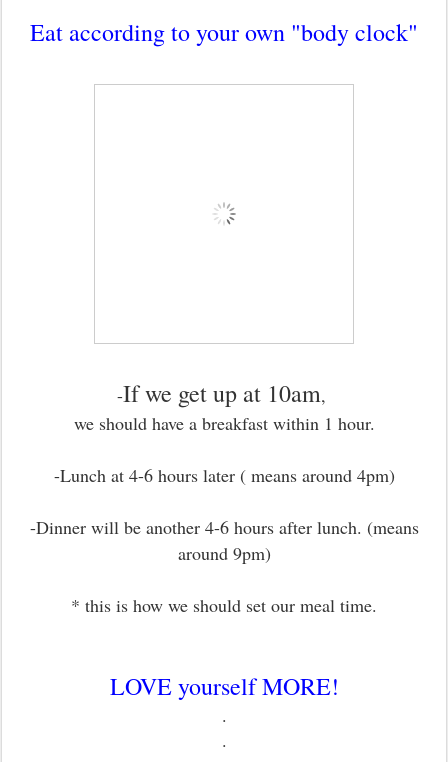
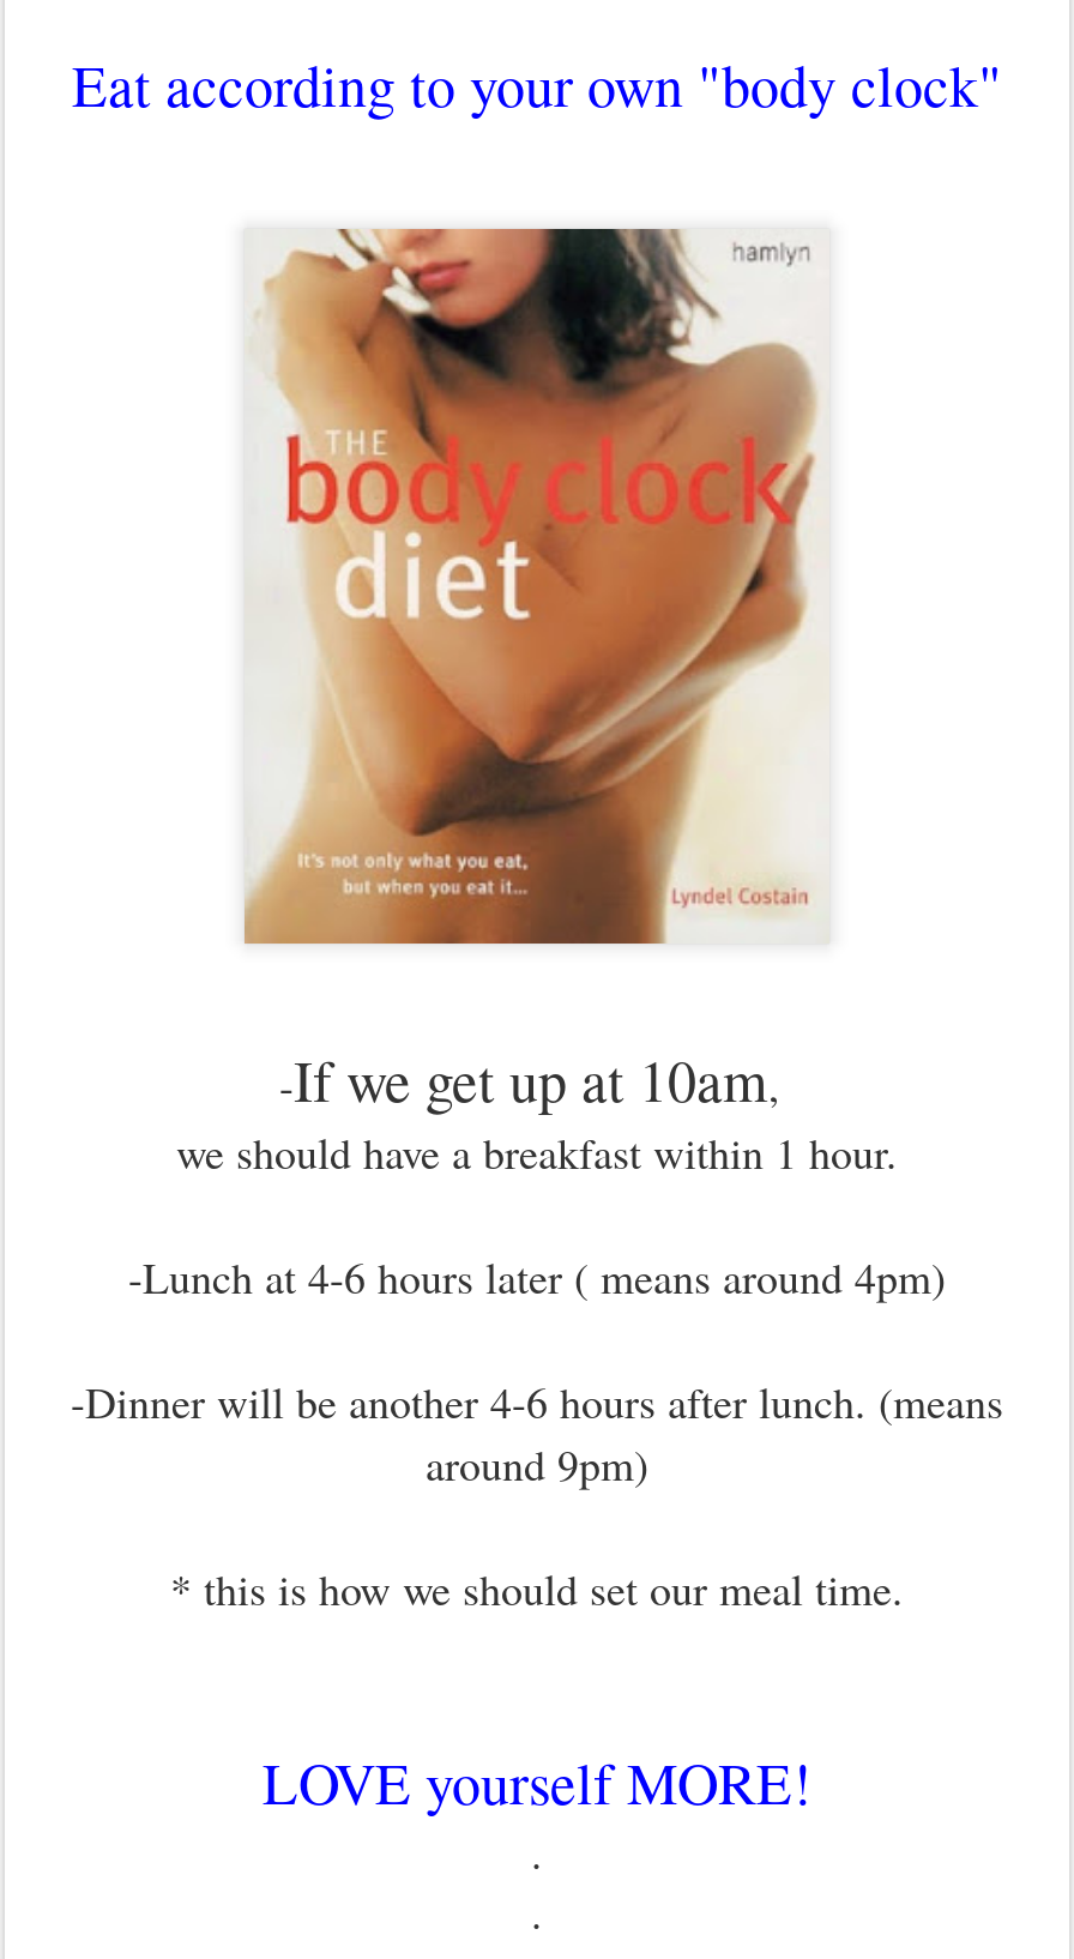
none -> [242,225,829,947] [image]

